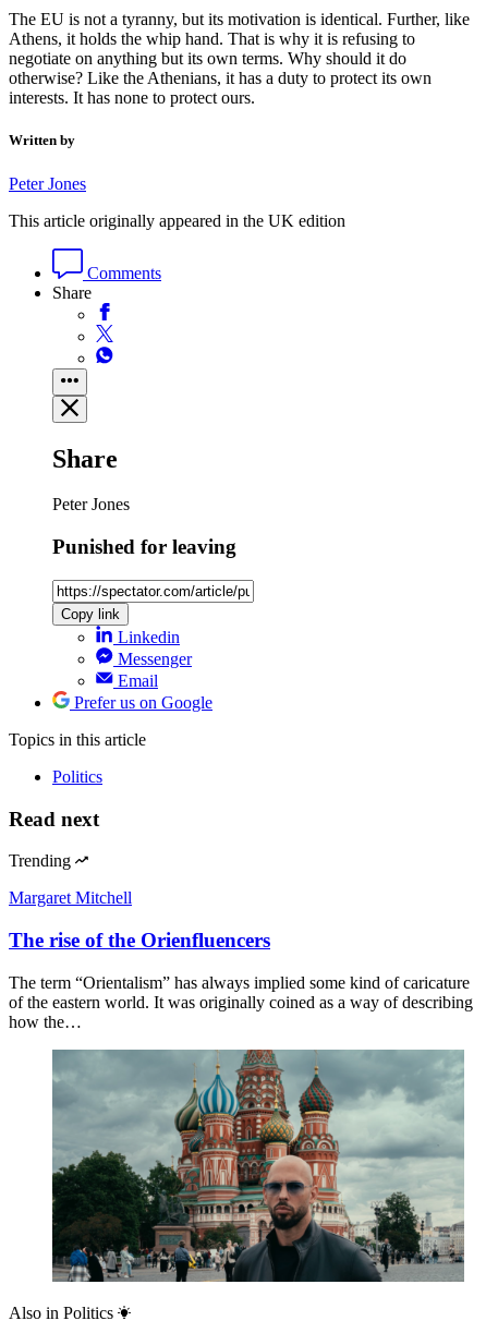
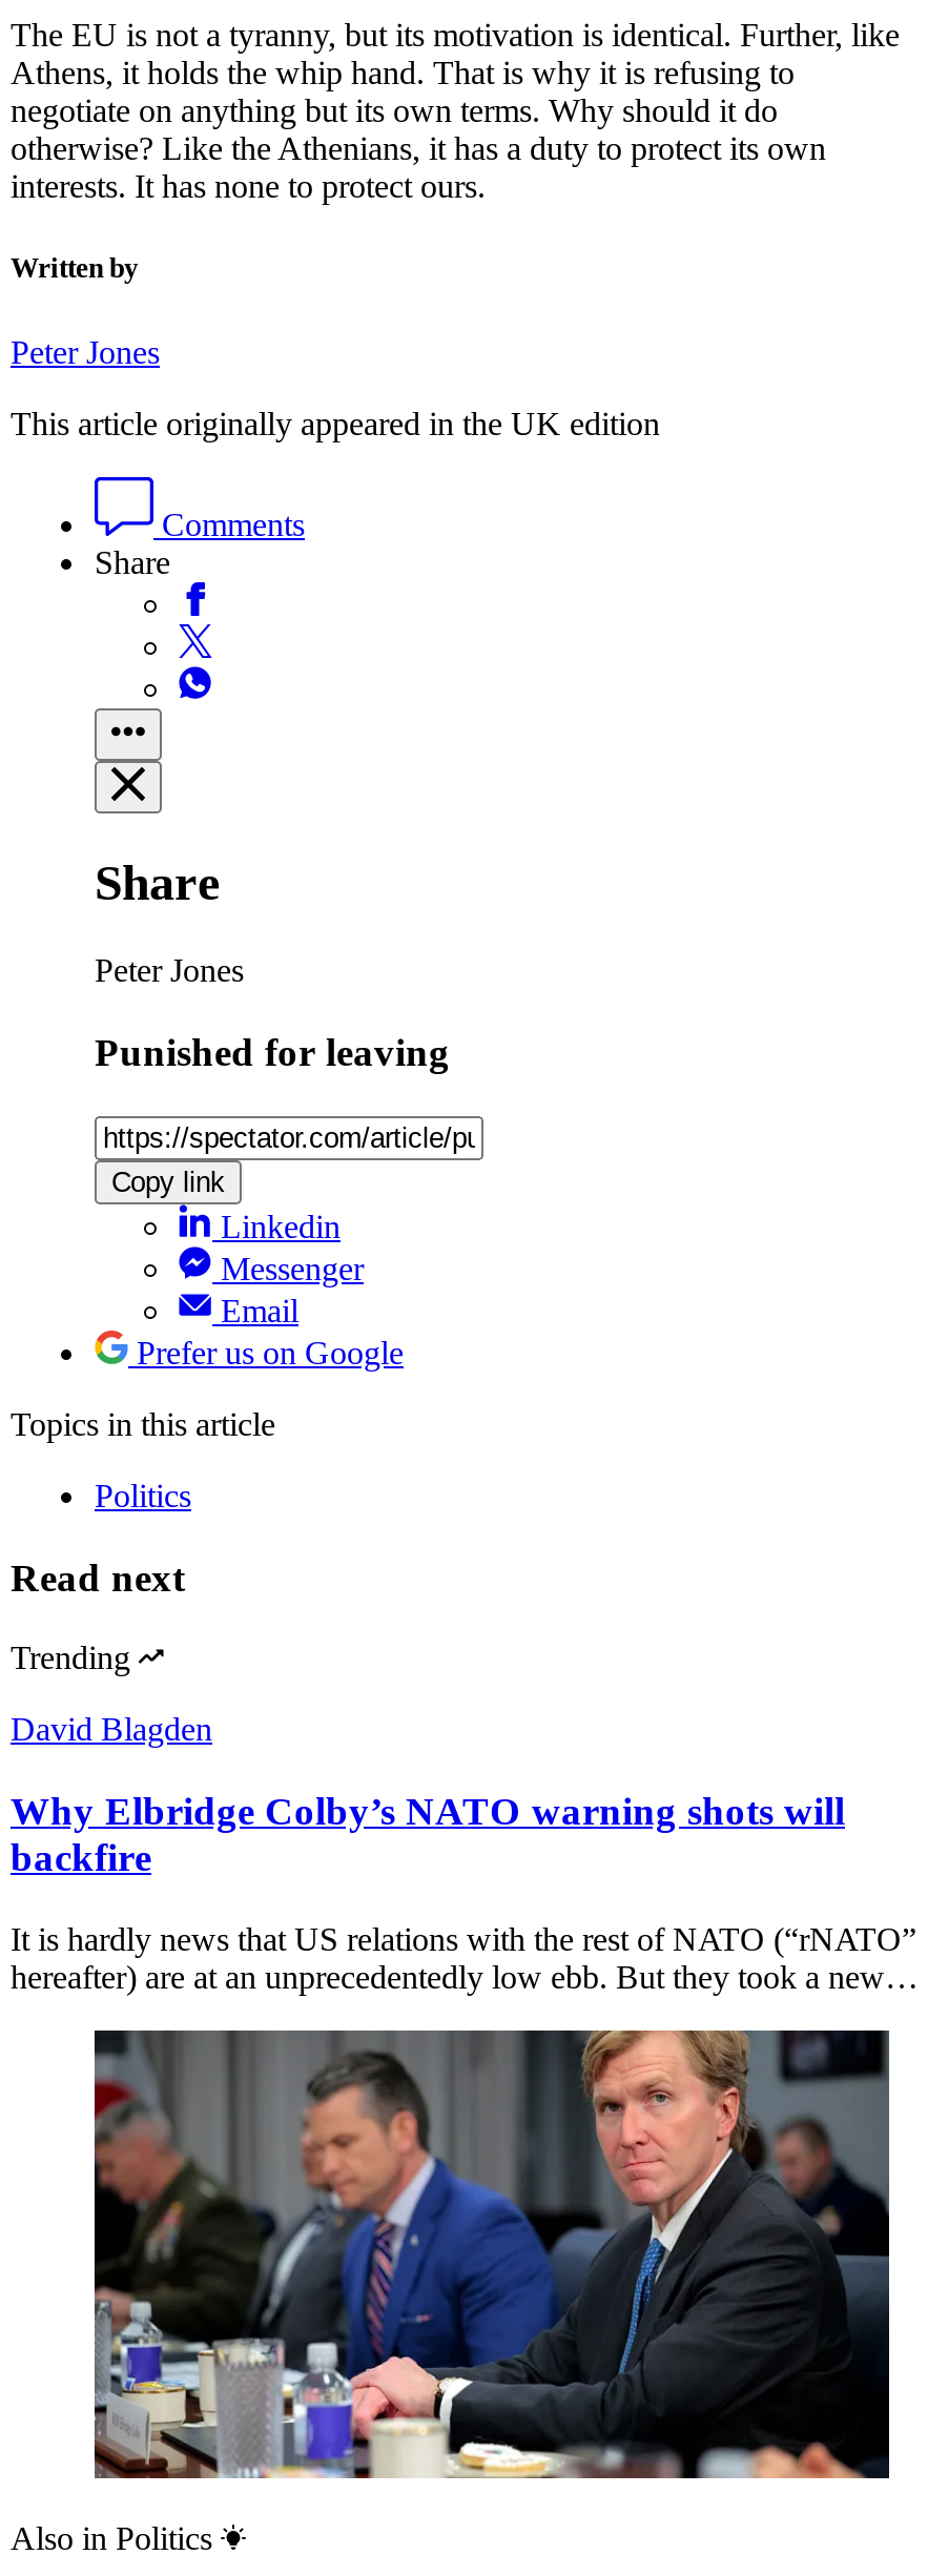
[9,889,132,907] Margaret Mitchell -> [11,1712,212,1747] David Blagden
[9,929,270,952] The rise of the Orienfluencers -> [11,1789,845,1879] Why Elbridge Colby’s NATO warning shots will | backfire
[9,973,473,1031] The term “Orientalism” has always implied some kind of caricature | of the eastern world. It was originally coined as a way of describing | how the… -> [11,1921,919,1994] It is hardly news that US relations with the rest of NATO (“rNATO” | hereafter) are at an unprecedentedly low ebb. But they took a new…
[51,1049,465,1283] [image] -> [92,2028,891,2480] [image]

